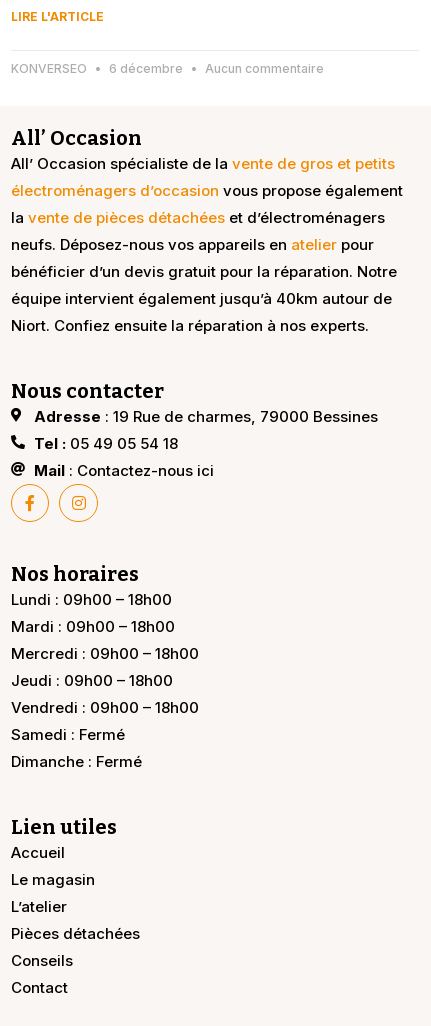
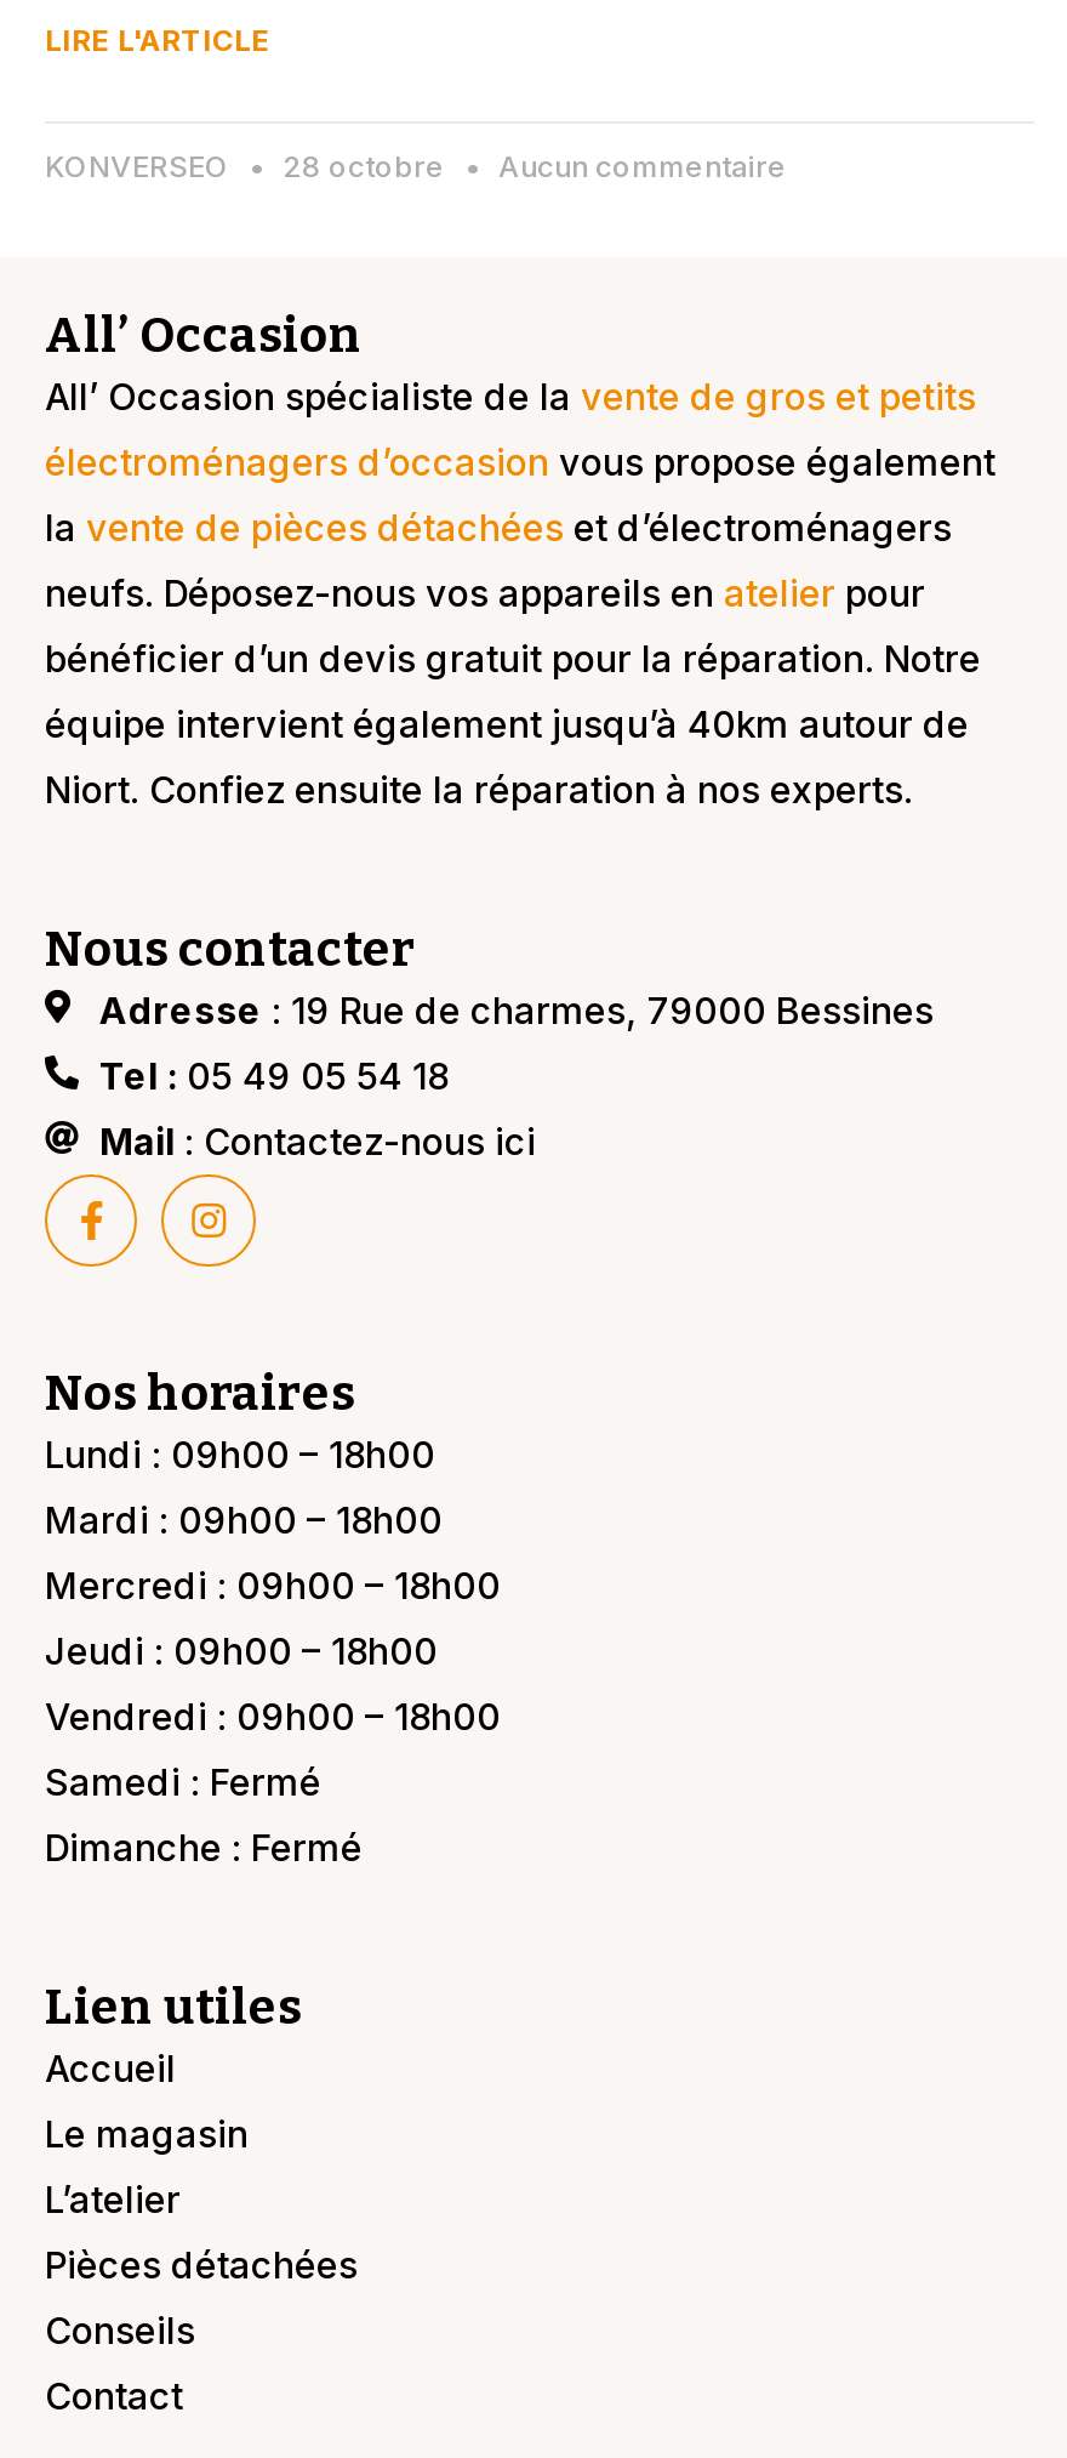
[11,61,324,76] KONVERSEO 6 décembre Aucun commentaire -> [45,148,787,184] KONVERSEO 28 octobre Aucun commentaire

